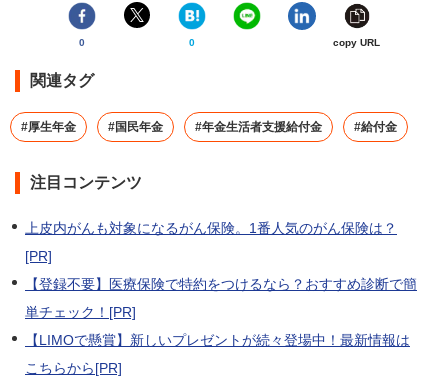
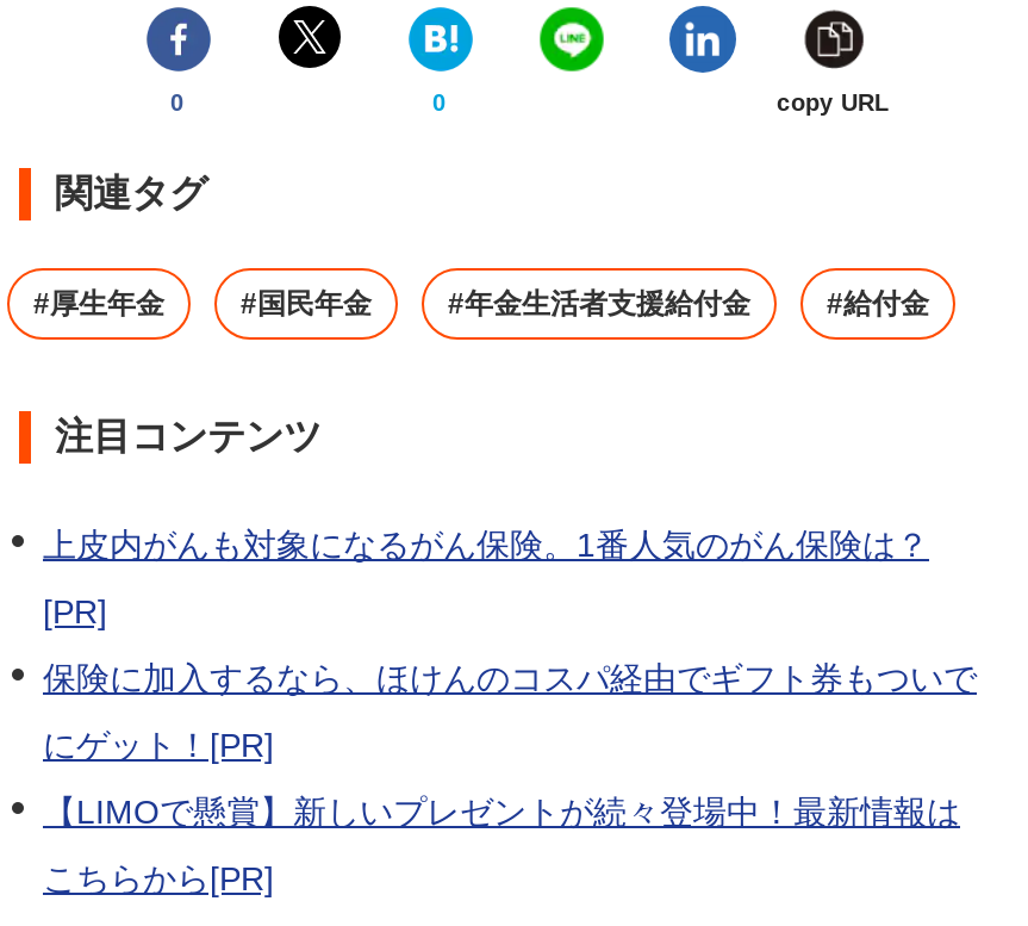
[25,276,417,292] 【登録不要】医療保険で特約をつけるなら？おすすめ診断で簡 -> [43,659,977,697] 保険に加入するなら、ほけんのコスパ経由でギフト券もついで
[25,304,136,320] 単チェック！[PR] -> [43,726,274,764] にゲット！[PR]

